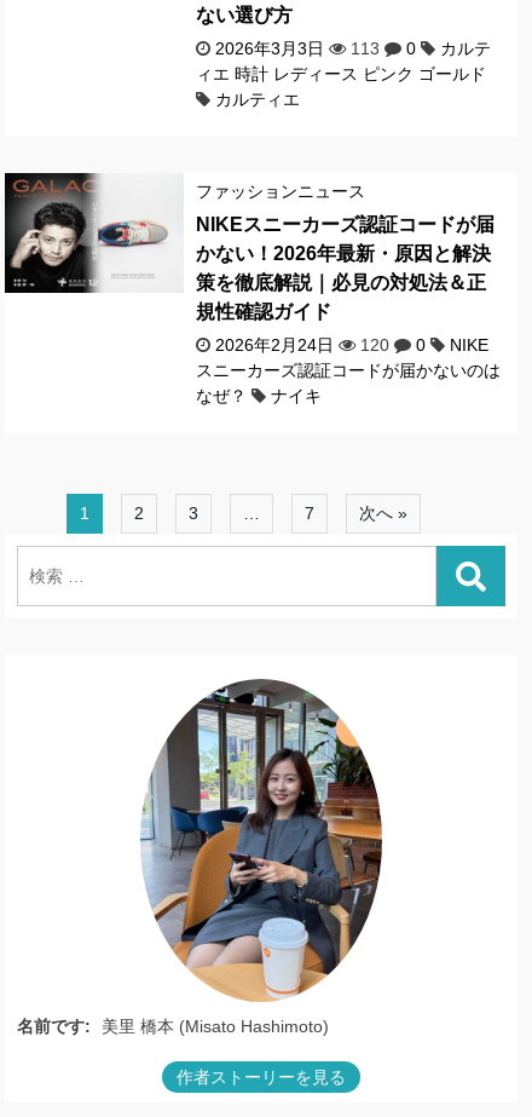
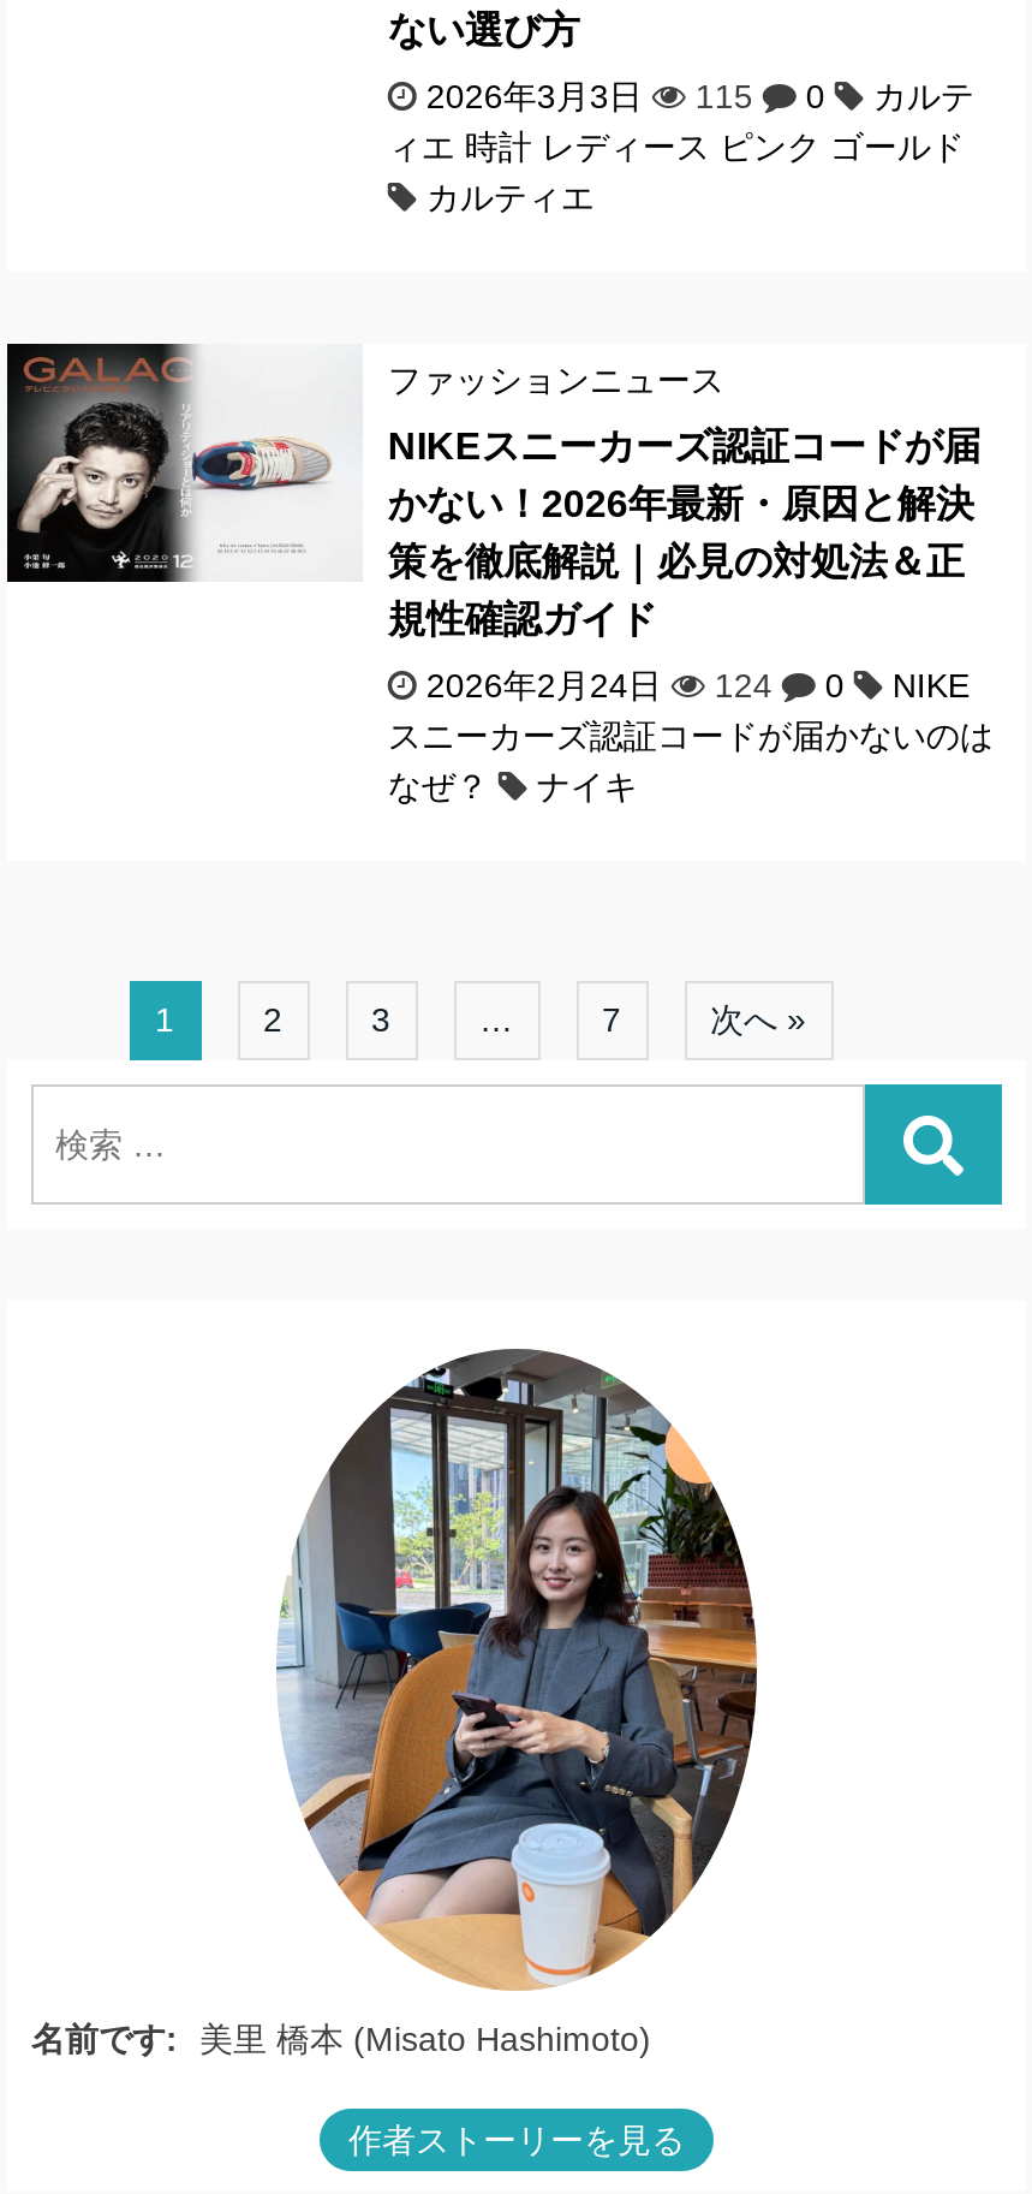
[216,39,491,58] 2026年3月3日 113 0 カルテ -> [426,77,974,115] 2026年3月3日 115 0 カルテ
[216,335,489,355] 2026年2月24日 120 0 NIKE -> [426,666,969,704] 2026年2月24日 124 0 NIKE

